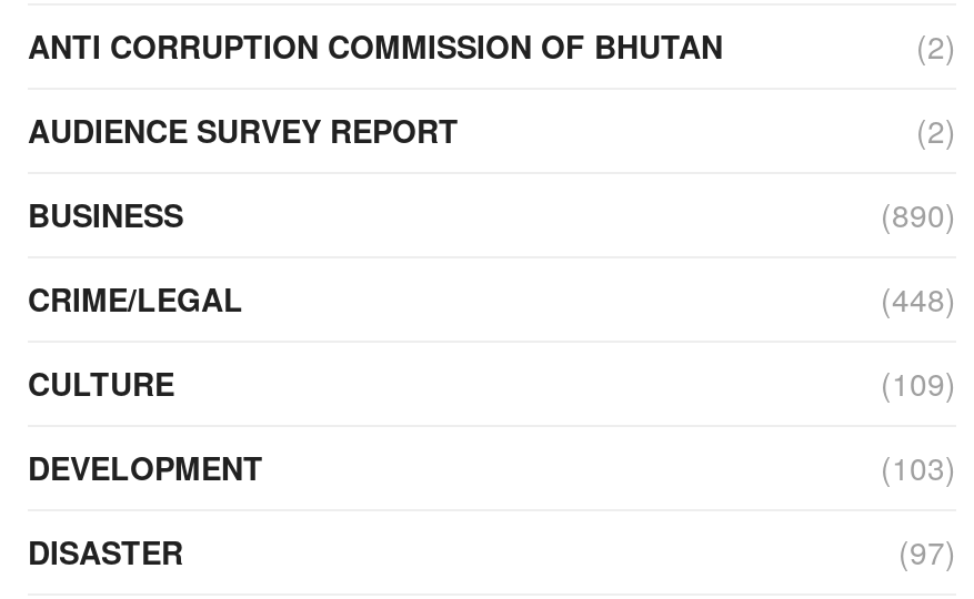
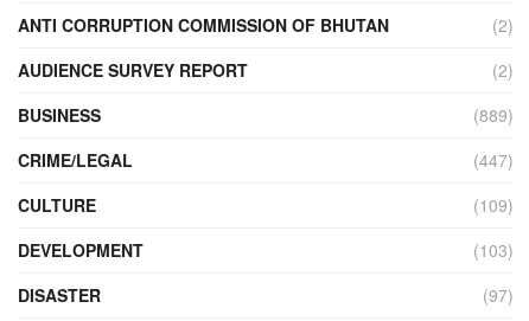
[881,191,956,236] (890) -> [473,103,514,127] (889)
[881,276,956,320] (448) -> [473,148,514,172] (447)

